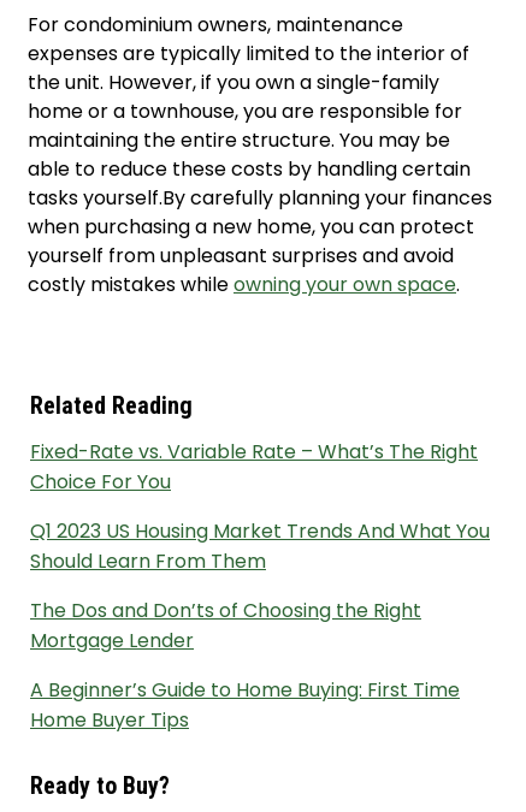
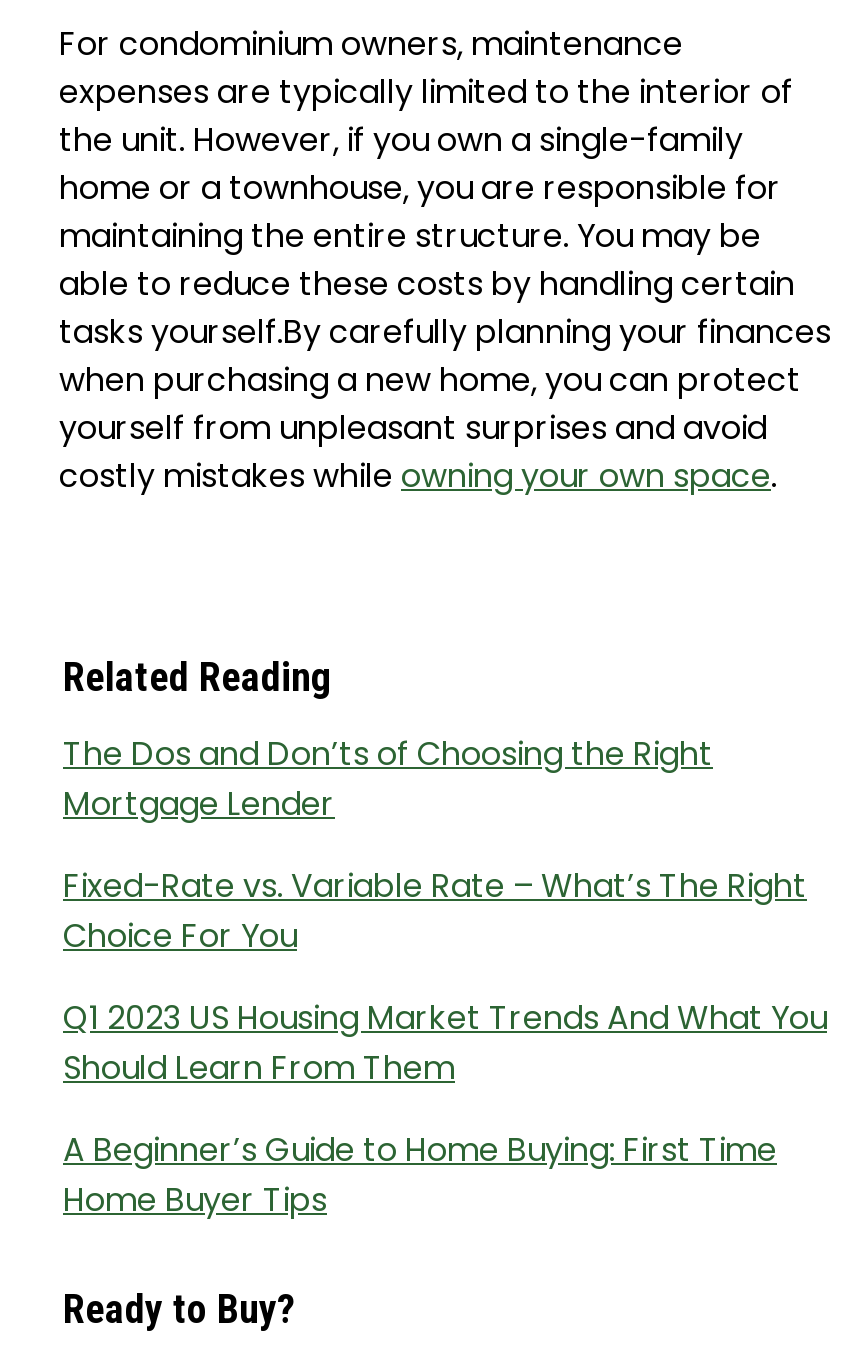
moved [30,438,490,575] -> [63,863,827,1091]: Fixed-Rate vs. Variable Rate – What’s The Right | Choice For You | Q1 2023 US Housing Market Trends And What You | Should Learn From Them
moved [30,597,421,655] -> [63,731,713,827]: The Dos and Don’ts of Choosing the Right | Mortgage Lender

